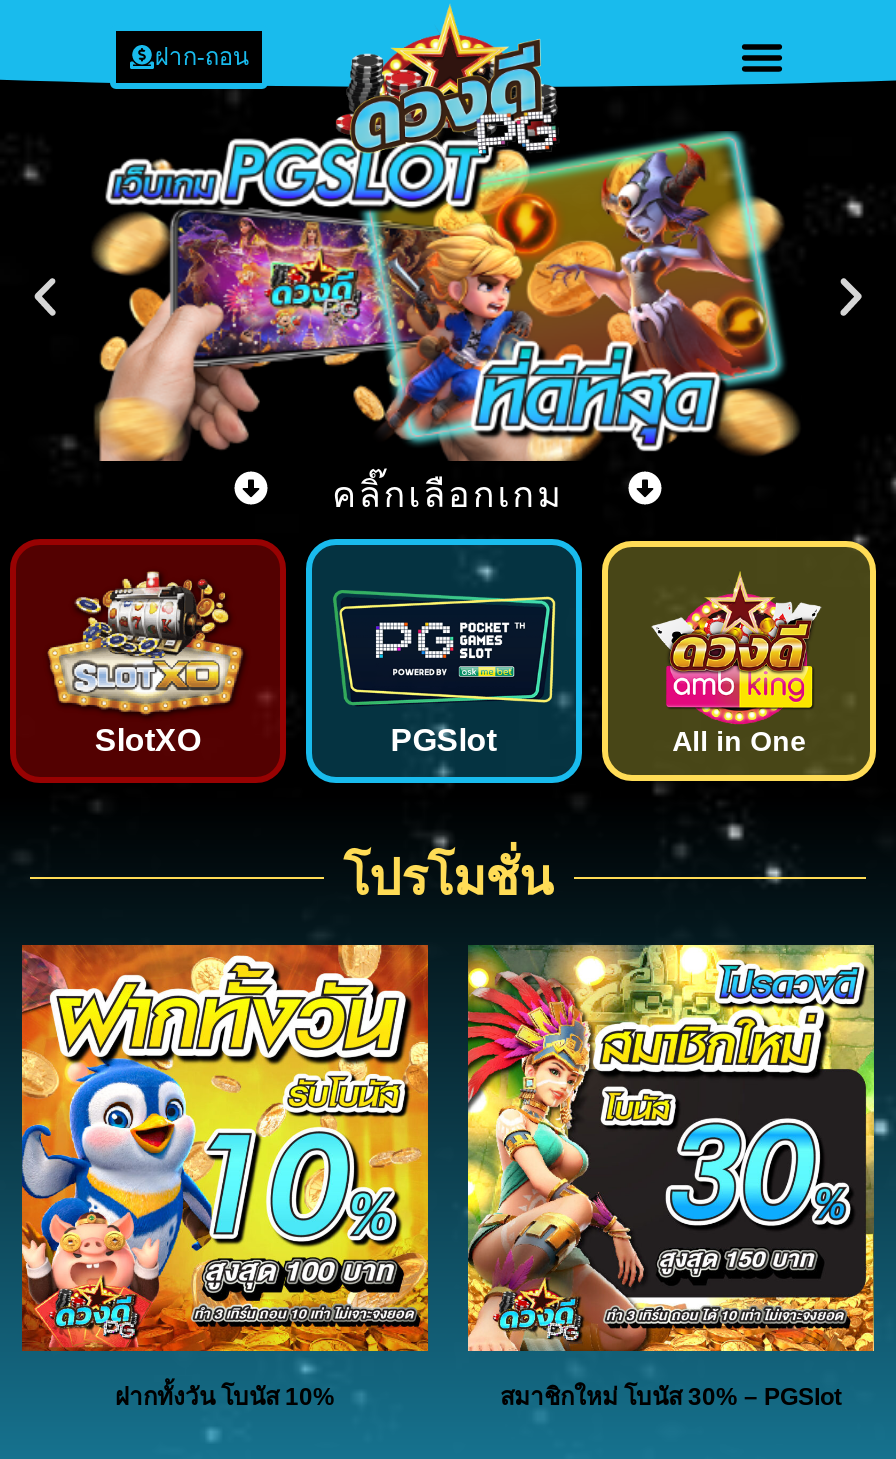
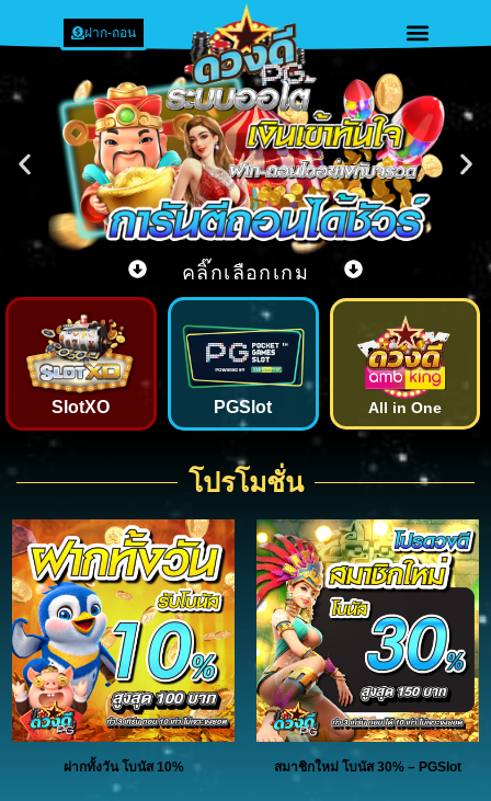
[90,131,812,463] [image] -> [48,72,446,254] [image]

